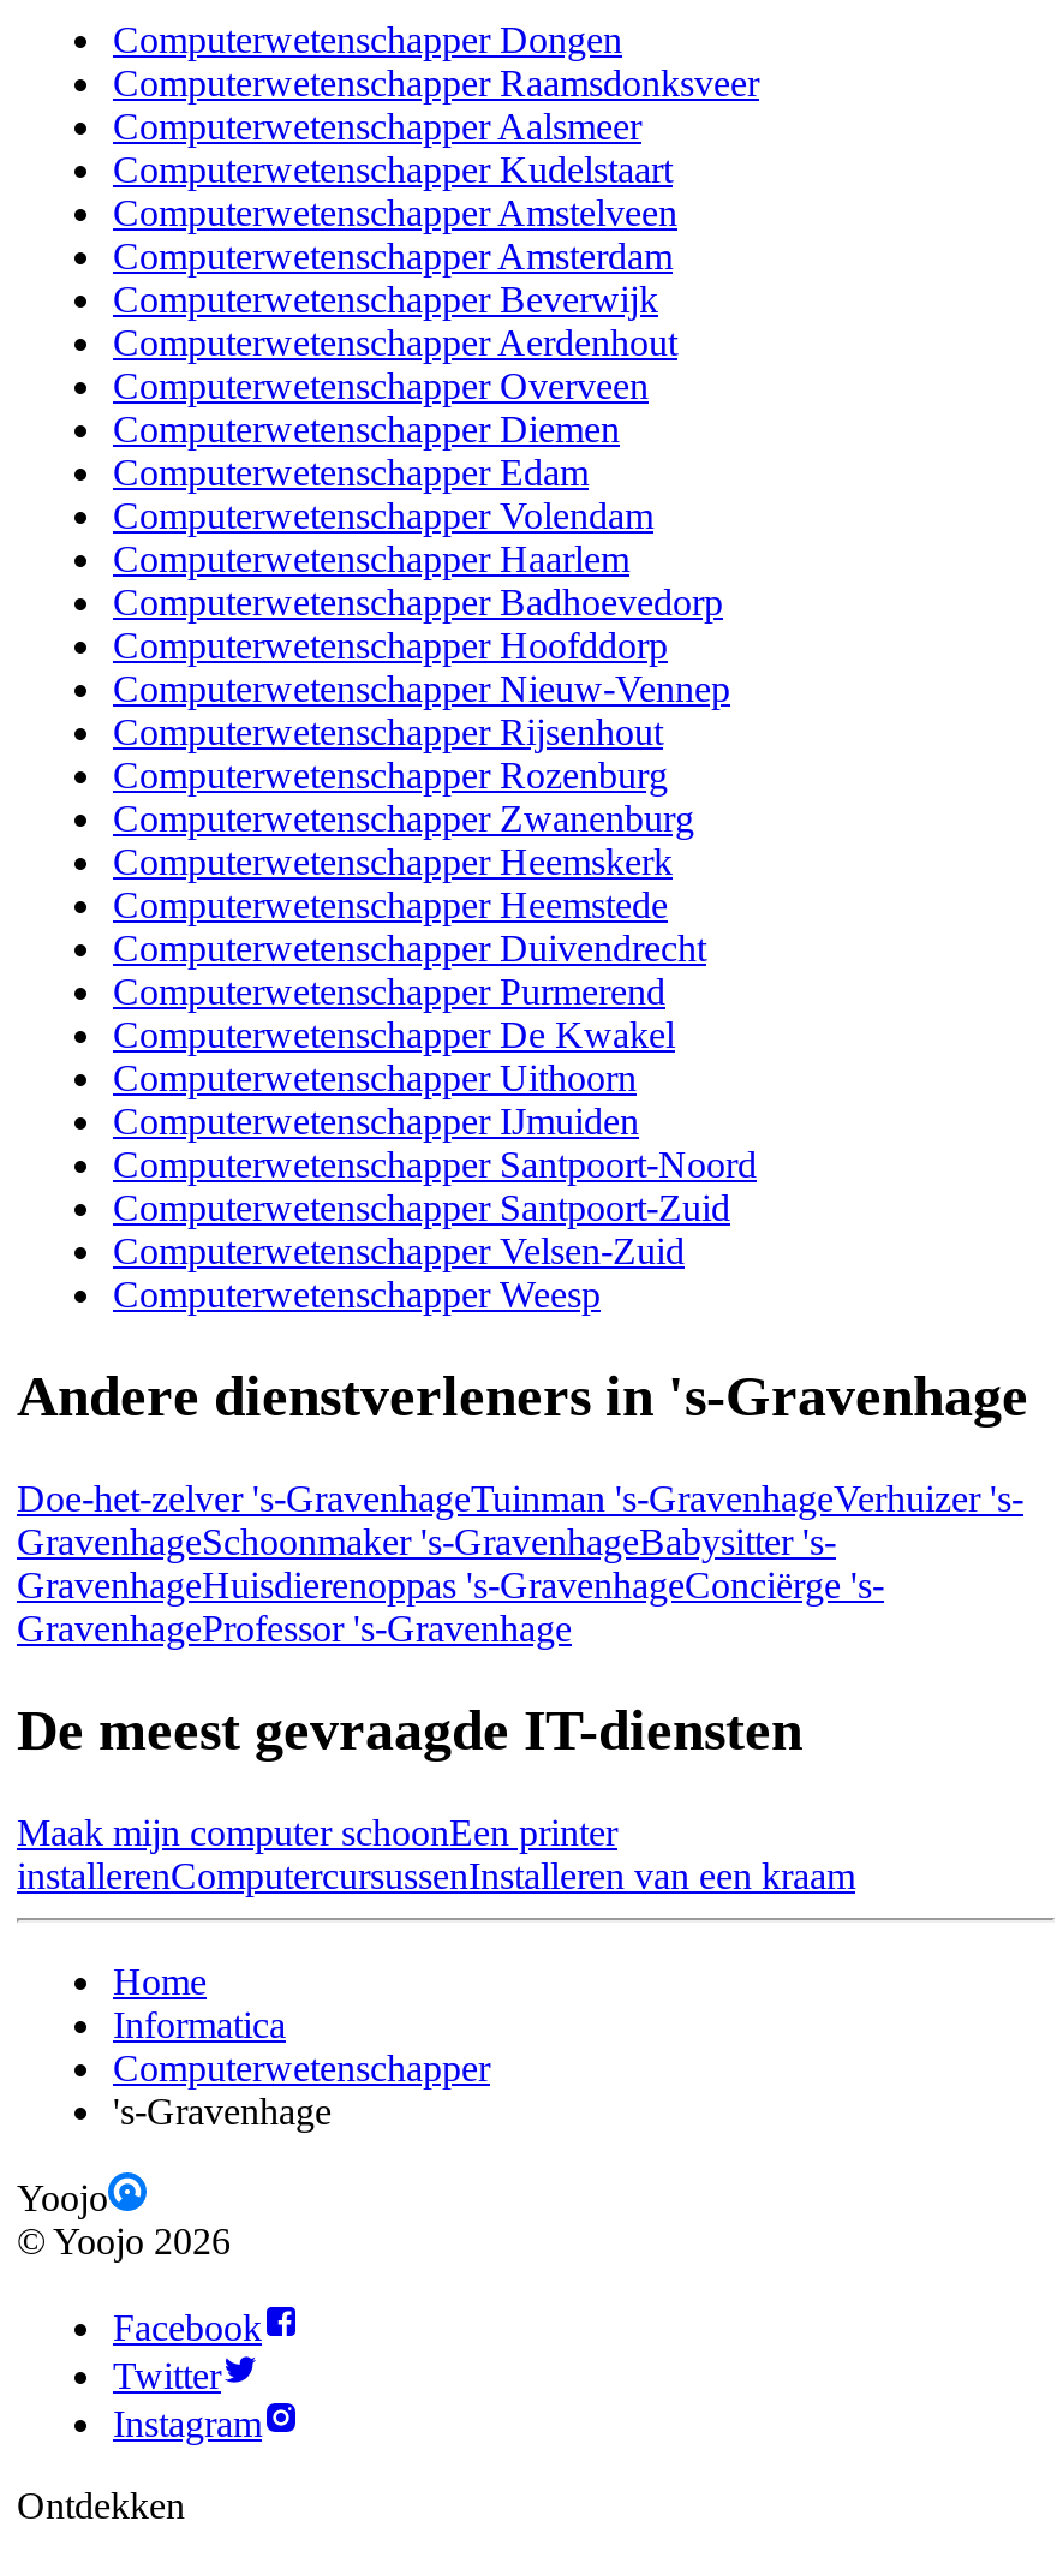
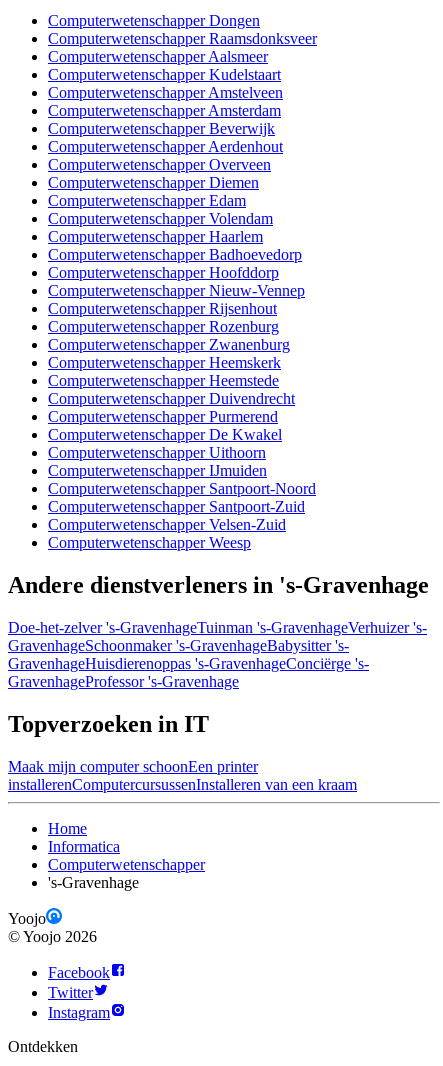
[17,1699,802,1761] De meest gevraagde IT-diensten -> [8,711,209,737] Topverzoeken in IT

